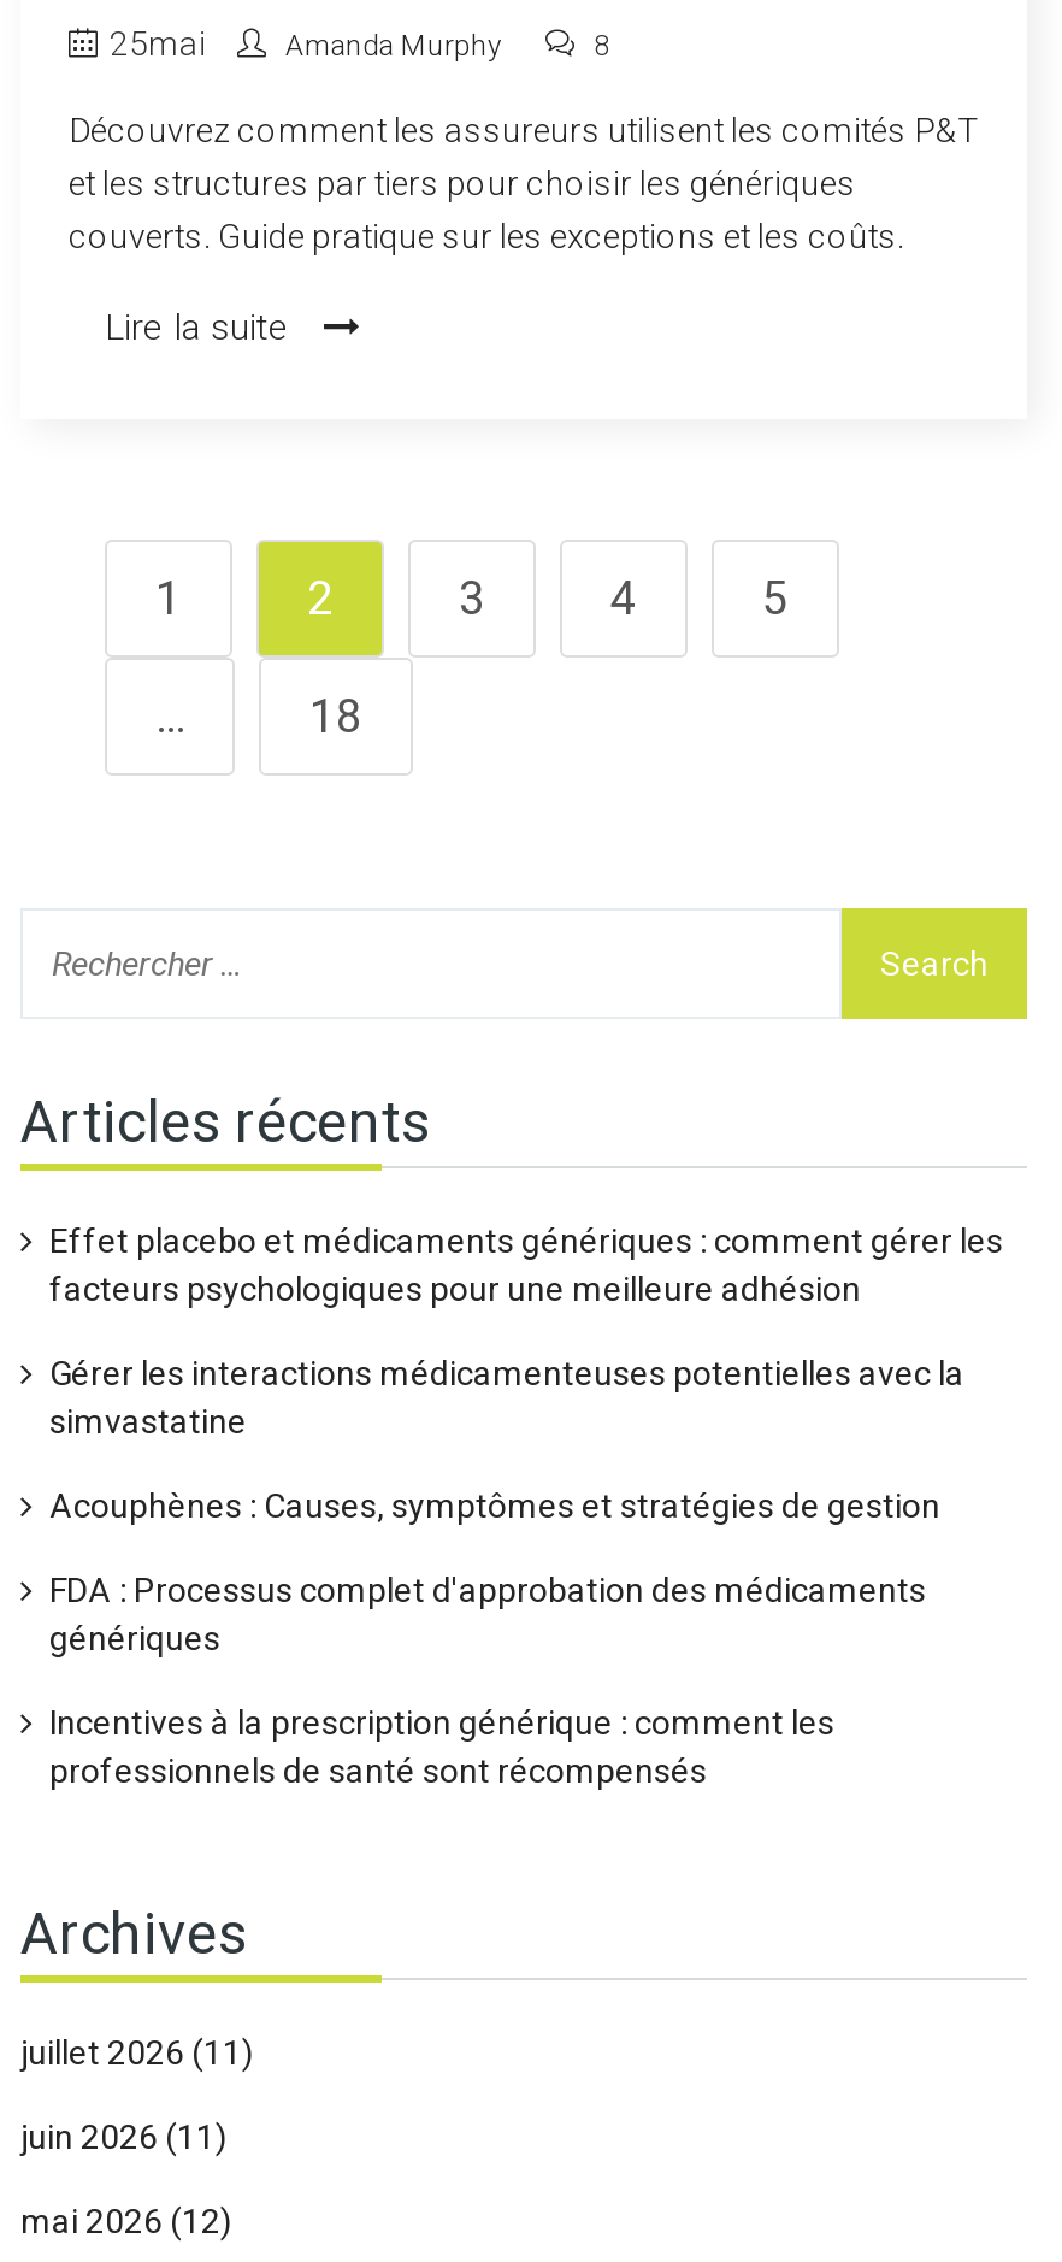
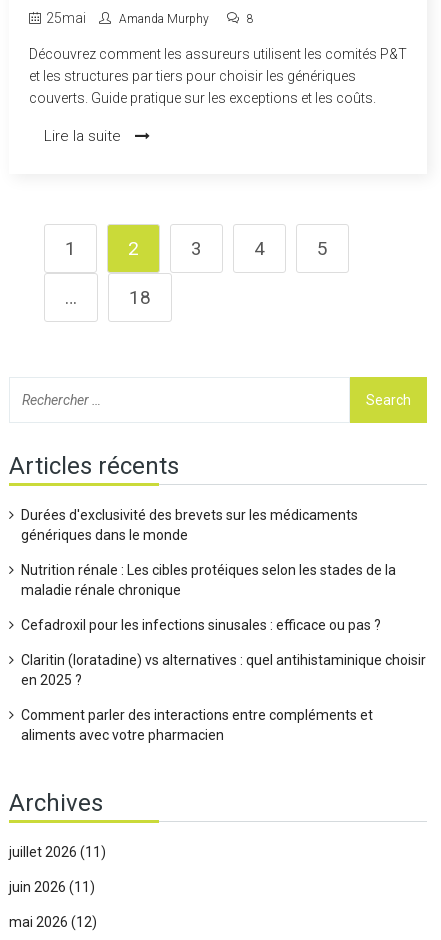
[49,1221,1003,1308] Effet placebo et médicaments génériques : comment gérer les | facteurs psychologiques pour une meilleure adhésion -> [21,507,358,543] Durées d'exclusivité des brevets sur les médicaments | génériques dans le monde
[49,1354,964,1441] Gérer les interactions médicamenteuses potentielles avec la | simvastatine -> [21,562,396,598] Nutrition rénale : Les cibles protéiques selon les stades de la | maladie rénale chronique
[49,1486,940,1525] Acouphènes : Causes, symptômes et stratégies de gestion -> [21,617,381,633] Cefadroxil pour les infections sinusales : efficace ou pas ?
[49,1571,926,1657] FDA : Processus complet d'approbation des médicaments | génériques -> [21,652,426,688] Claritin (loratadine) vs alternatives : quel antihistaminique choisir | en 2025 ?
[49,1703,834,1790] Incentives à la prescription générique : comment les | professionnels de santé sont récompensés -> [21,707,373,743] Comment parler des interactions entre compléments et | aliments avec votre pharmacien

